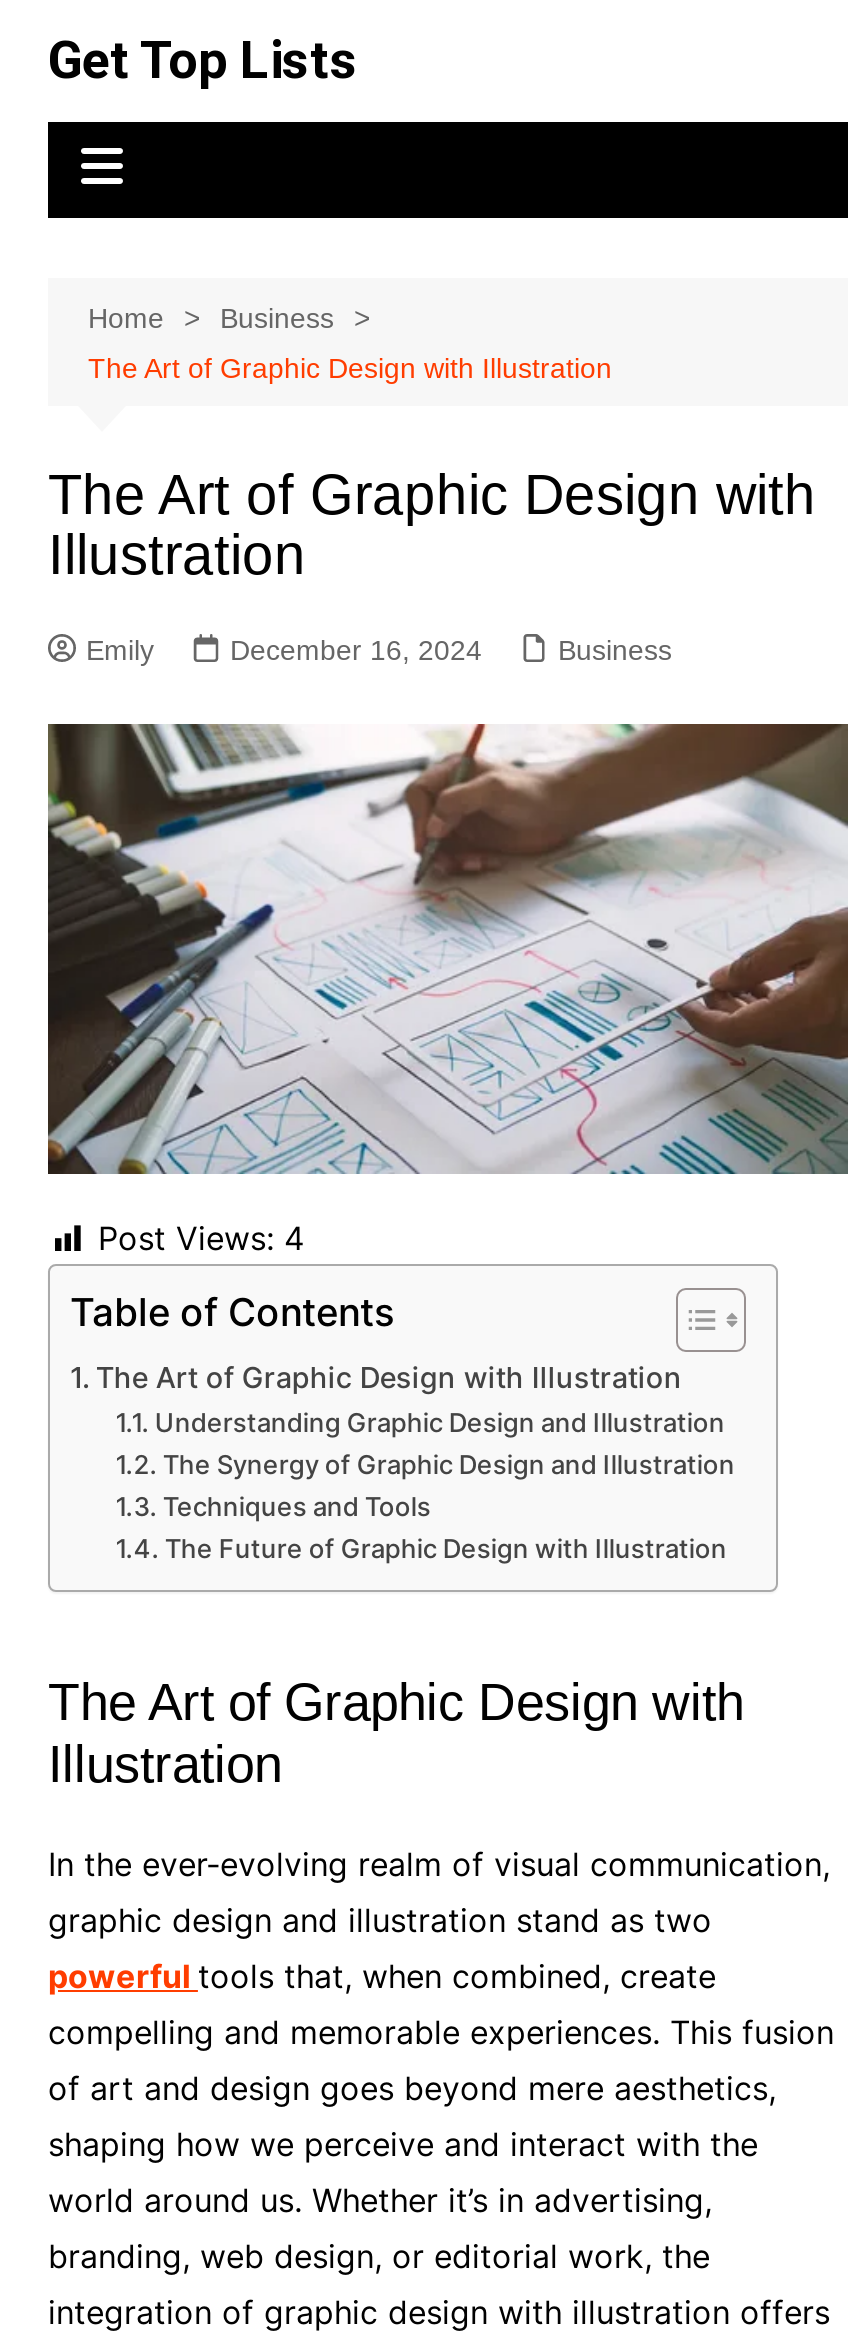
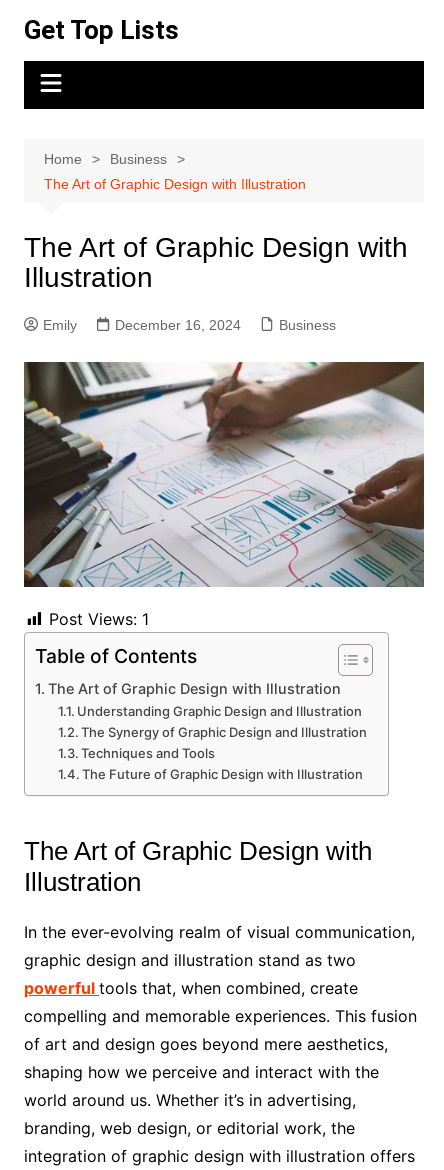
[98,1218,304,1258] Post Views: 4 -> [49,609,149,629] Post Views: 1

